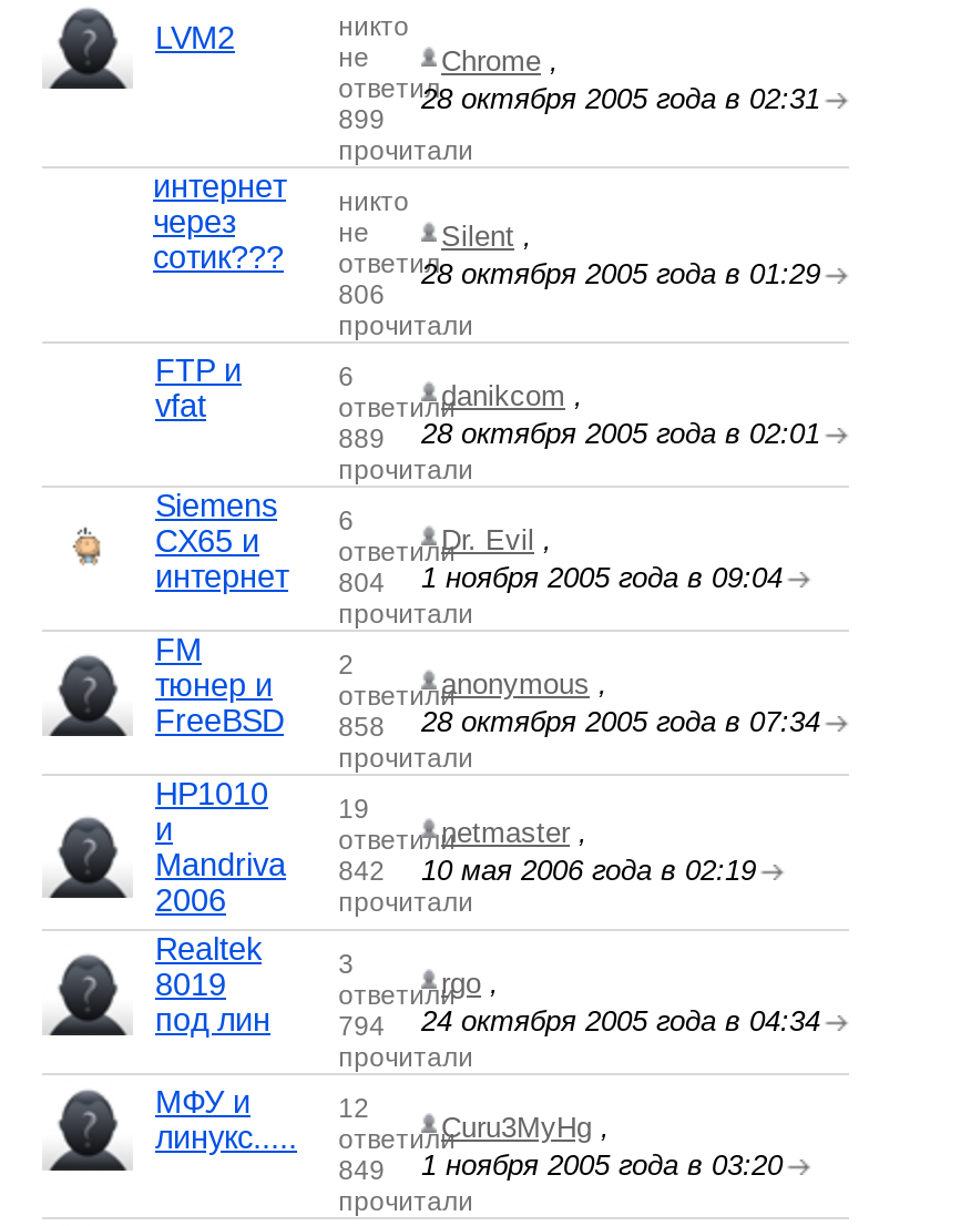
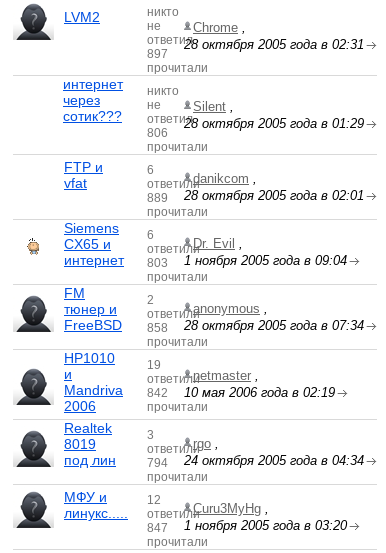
[338,104,385,135] 899 -> [147,47,168,61] 897
[155,559,783,599] интернет 804 1 ноября 2005 года в 09:04 -> [64,252,347,270] интернет 803 1 ноября 2005 года в 09:04
[338,1148,783,1186] 849 1 ноября 2005 года в 03:20 -> [147,518,347,535] 847 1 ноября 2005 года в 03:20

